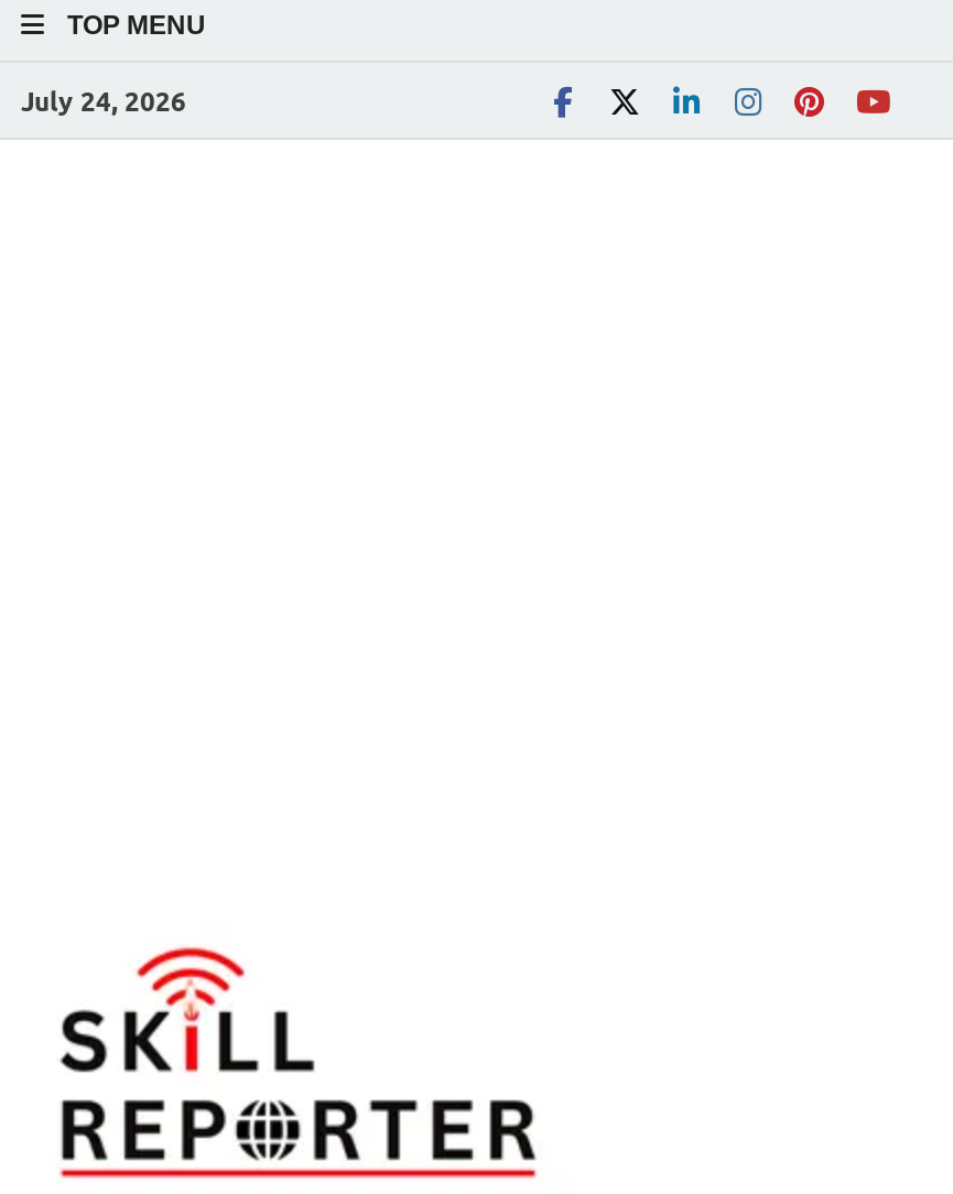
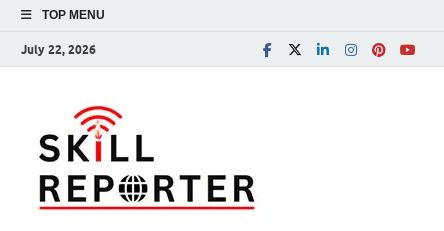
[21,84,186,117] July 24, 2026 -> [21,41,96,56] July 22, 2026

